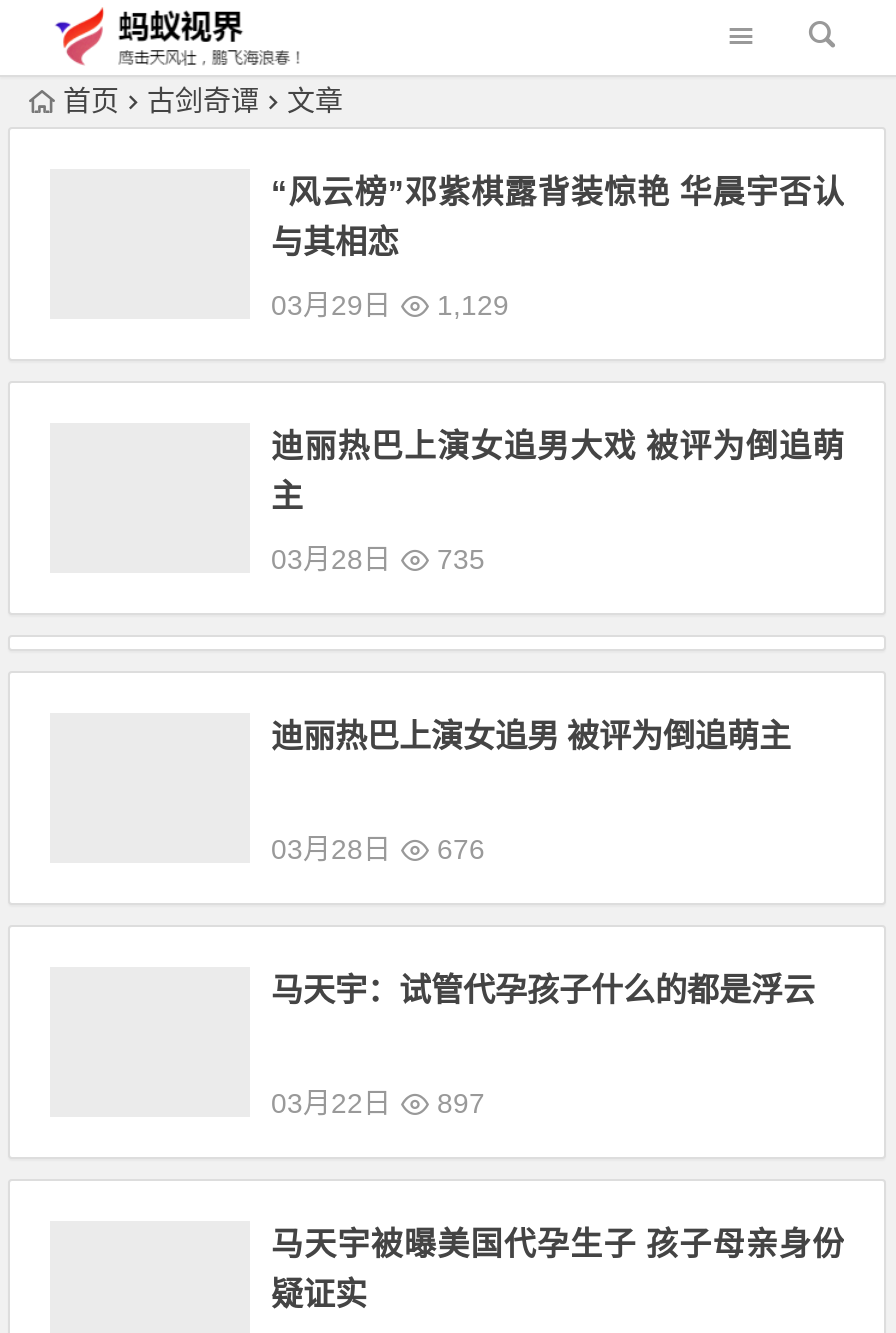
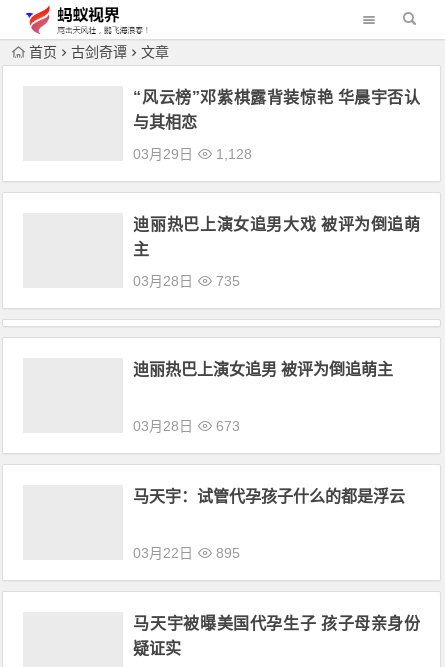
[271,289,509,321] 03月29日 1,129 -> [133,146,252,162] 03月29日 1,128
[271,833,485,865] 03月28日 676 -> [133,418,240,434] 03月28日 673
[271,1087,485,1119] 03月22日 897 -> [133,545,240,561] 03月22日 895

